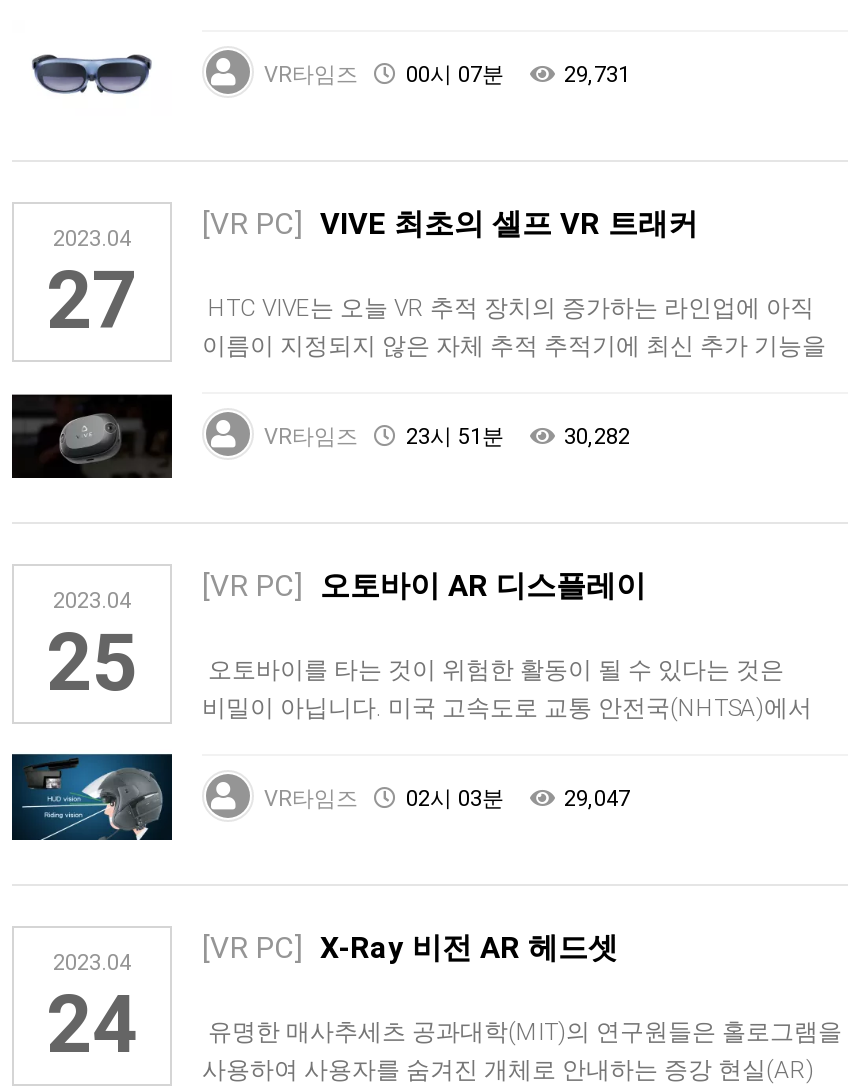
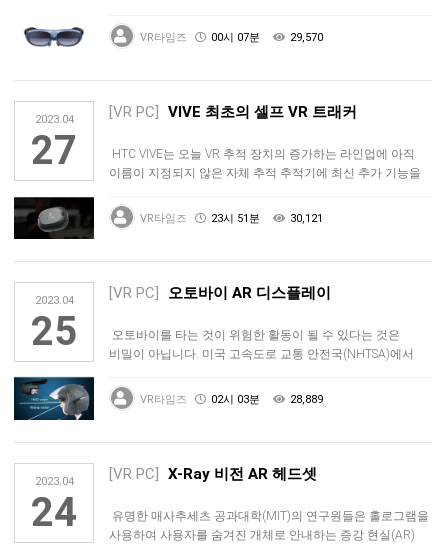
[564,62,630,88] 29,731 -> [290,31,323,44] 29,570
[564,424,630,450] 30,282 -> [290,212,323,225] 30,121
[564,786,630,812] 29,047 -> [290,393,323,406] 28,889

